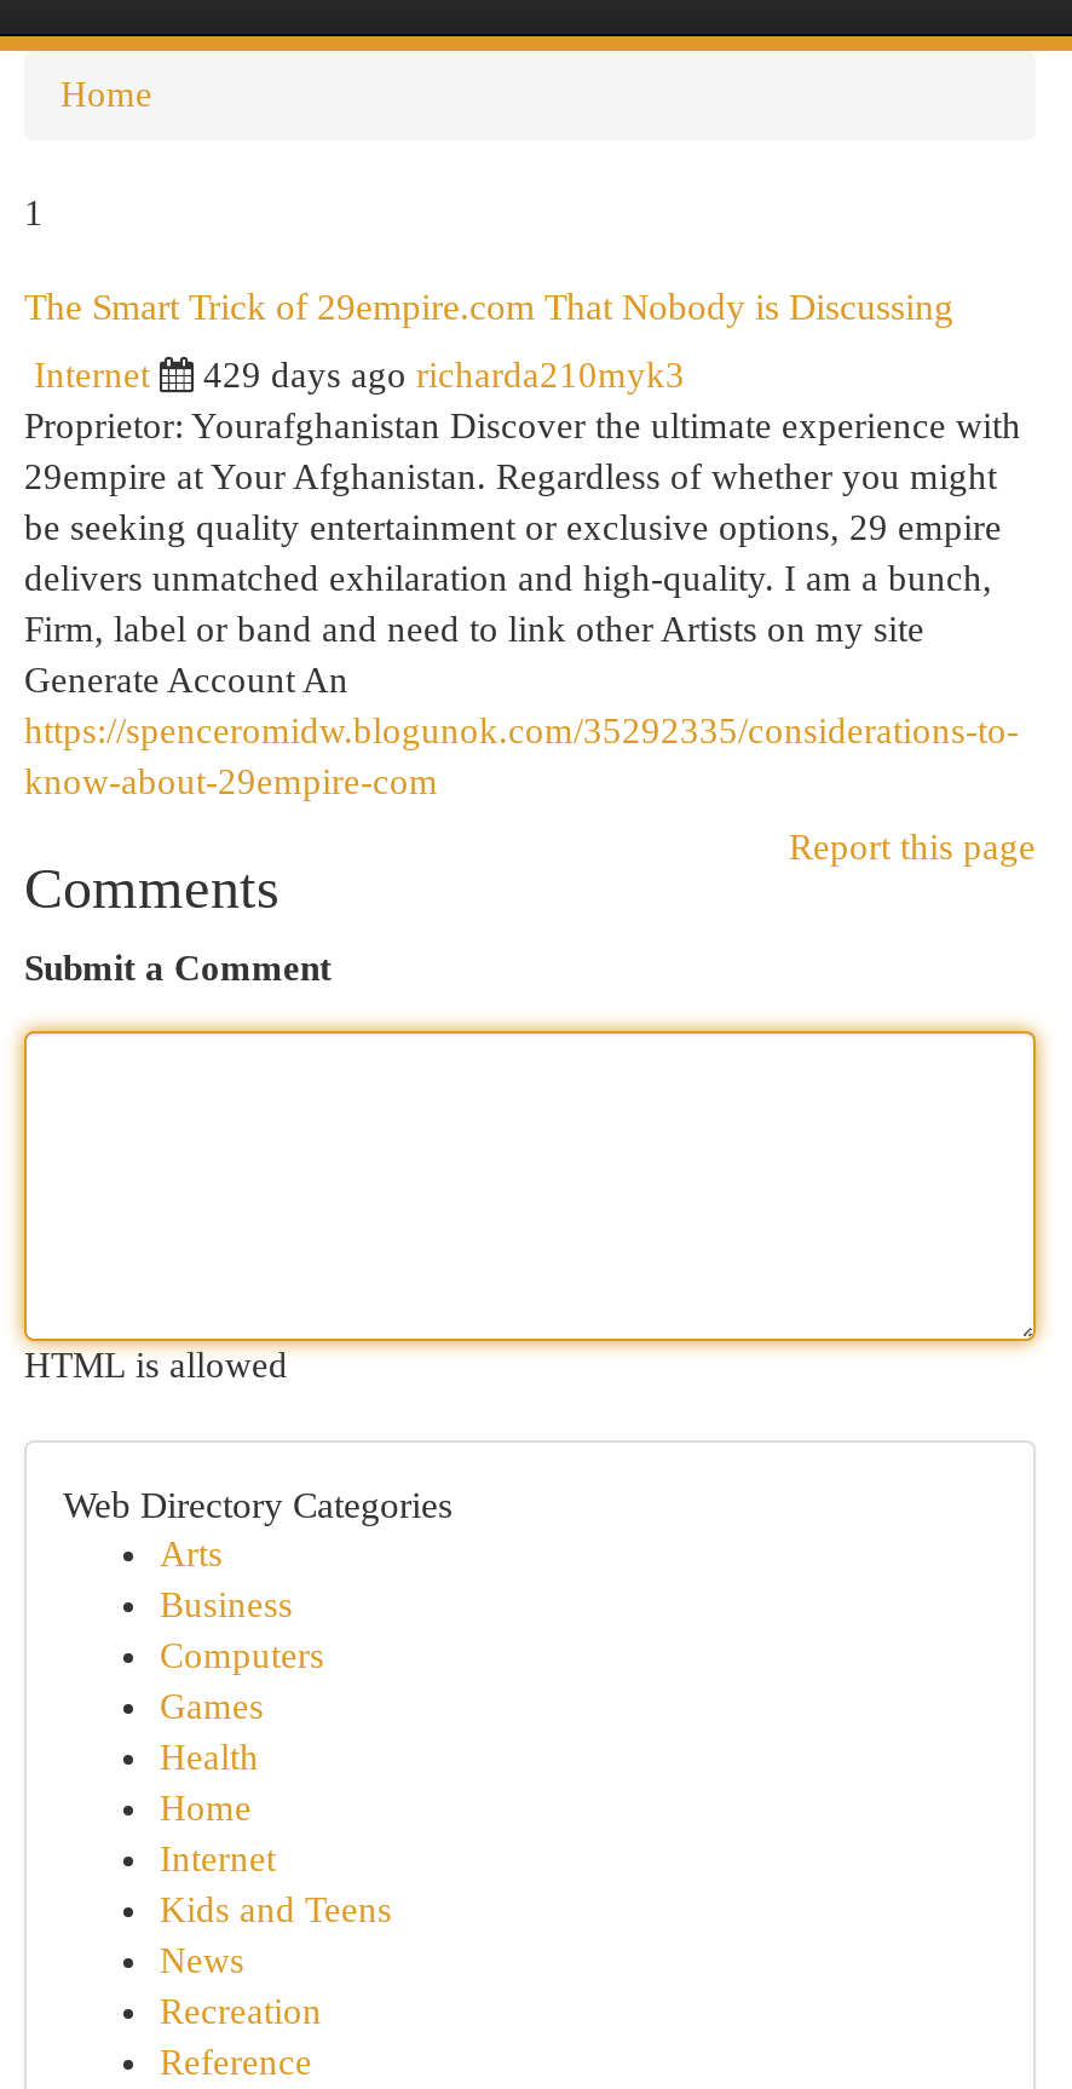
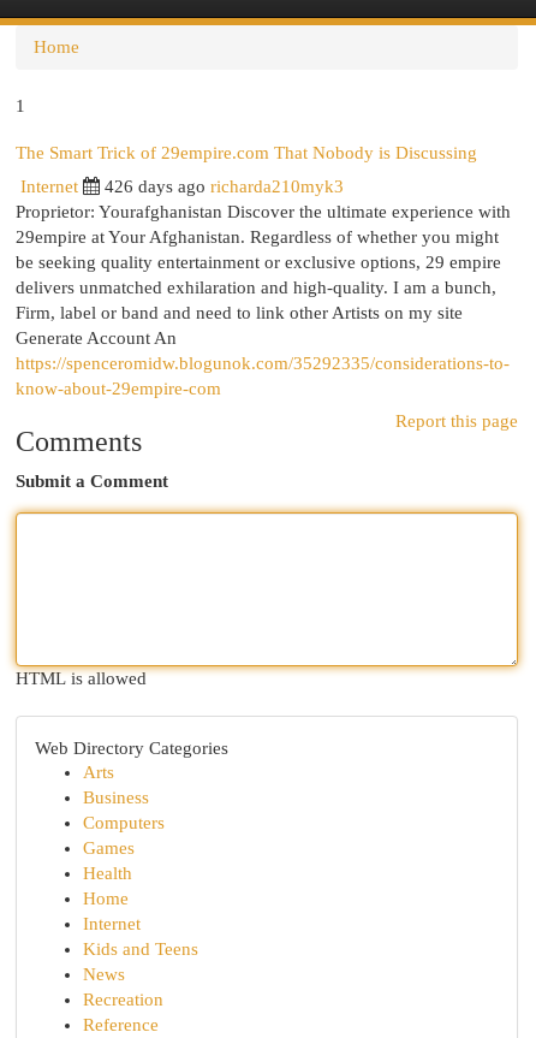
[203,356,685,395] 429 days ago richarda210myk3 -> [105,177,344,196] 426 days ago richarda210myk3

